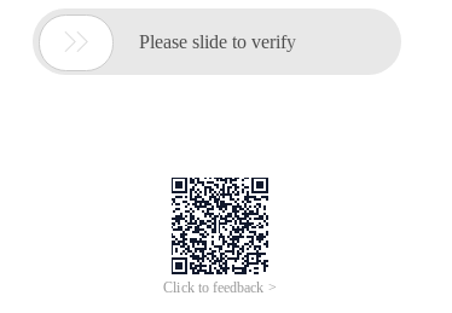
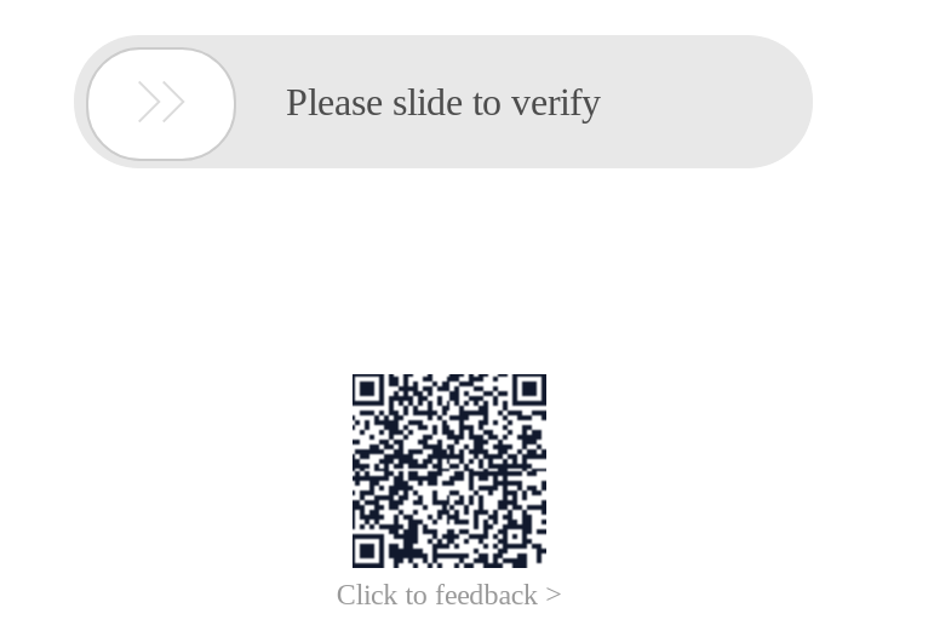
[172,176,270,276] [image] -> [353,374,549,570] [image]

